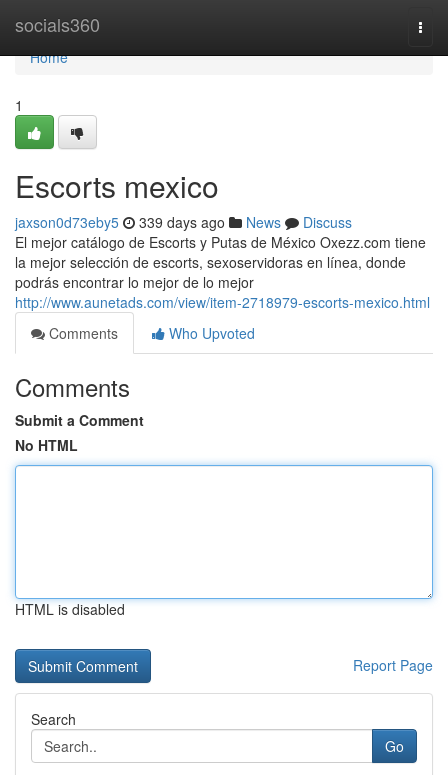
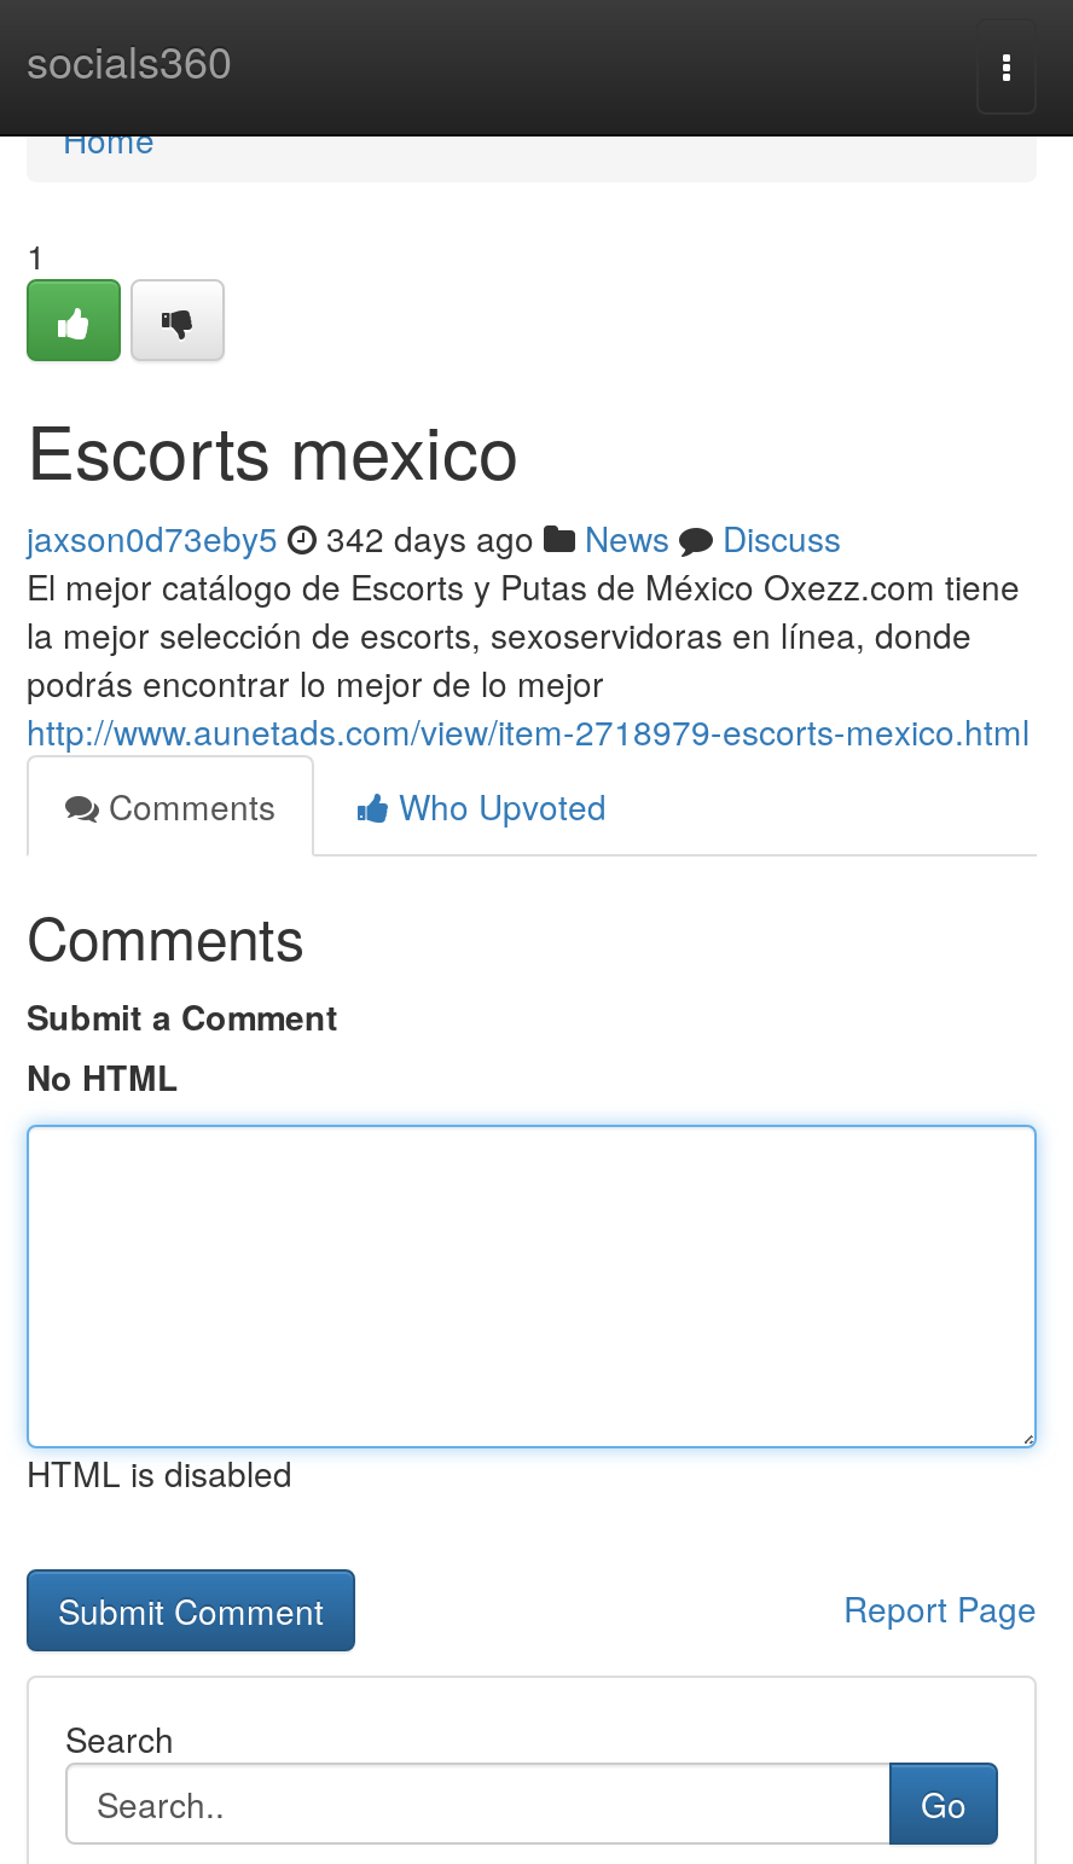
[15,212,352,232] jaxson0d73eby5 339 days ago News Discuss -> [27,513,841,562] jaxson0d73eby5 342 days ago News Discuss

